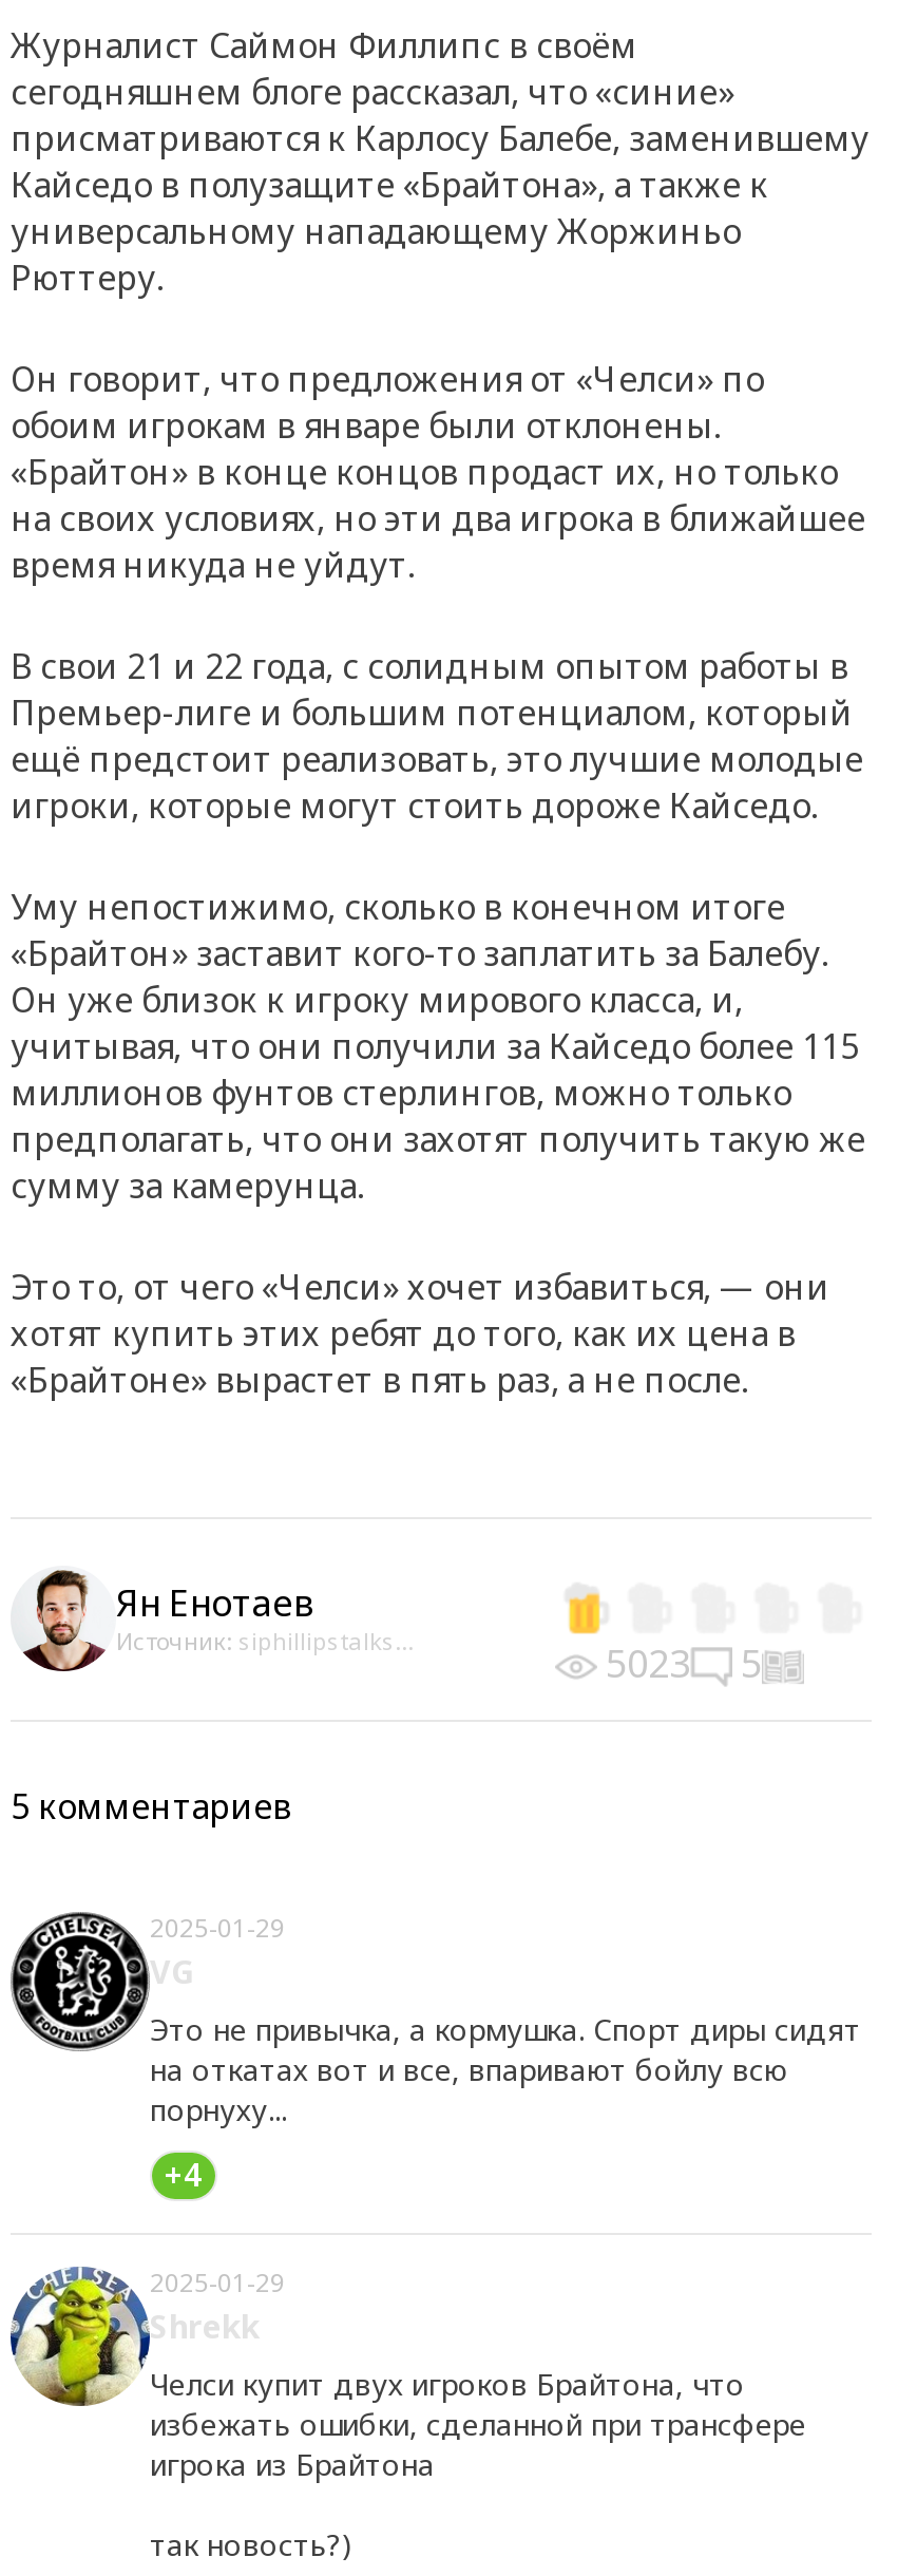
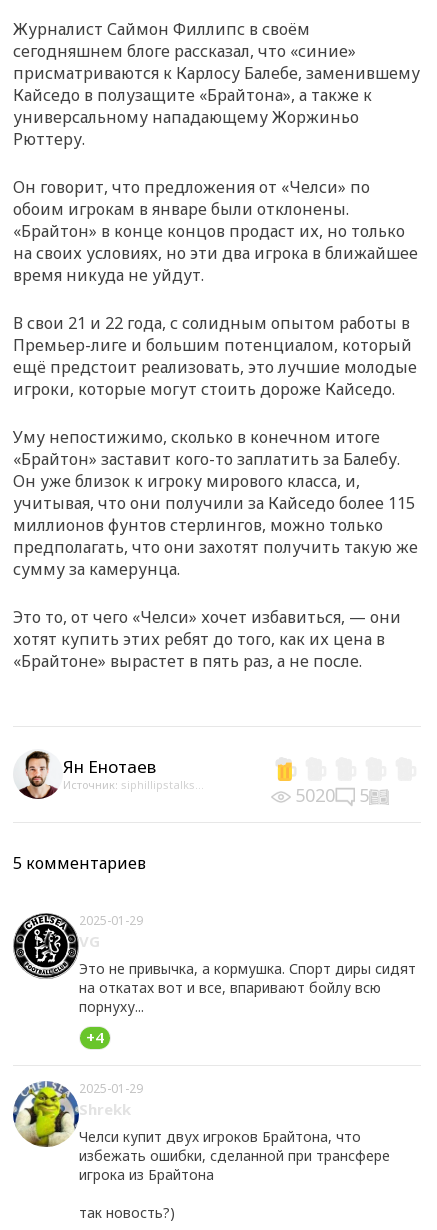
[606,1636,762,1687] 5023 5 -> [295,782,369,806] 5020 5

